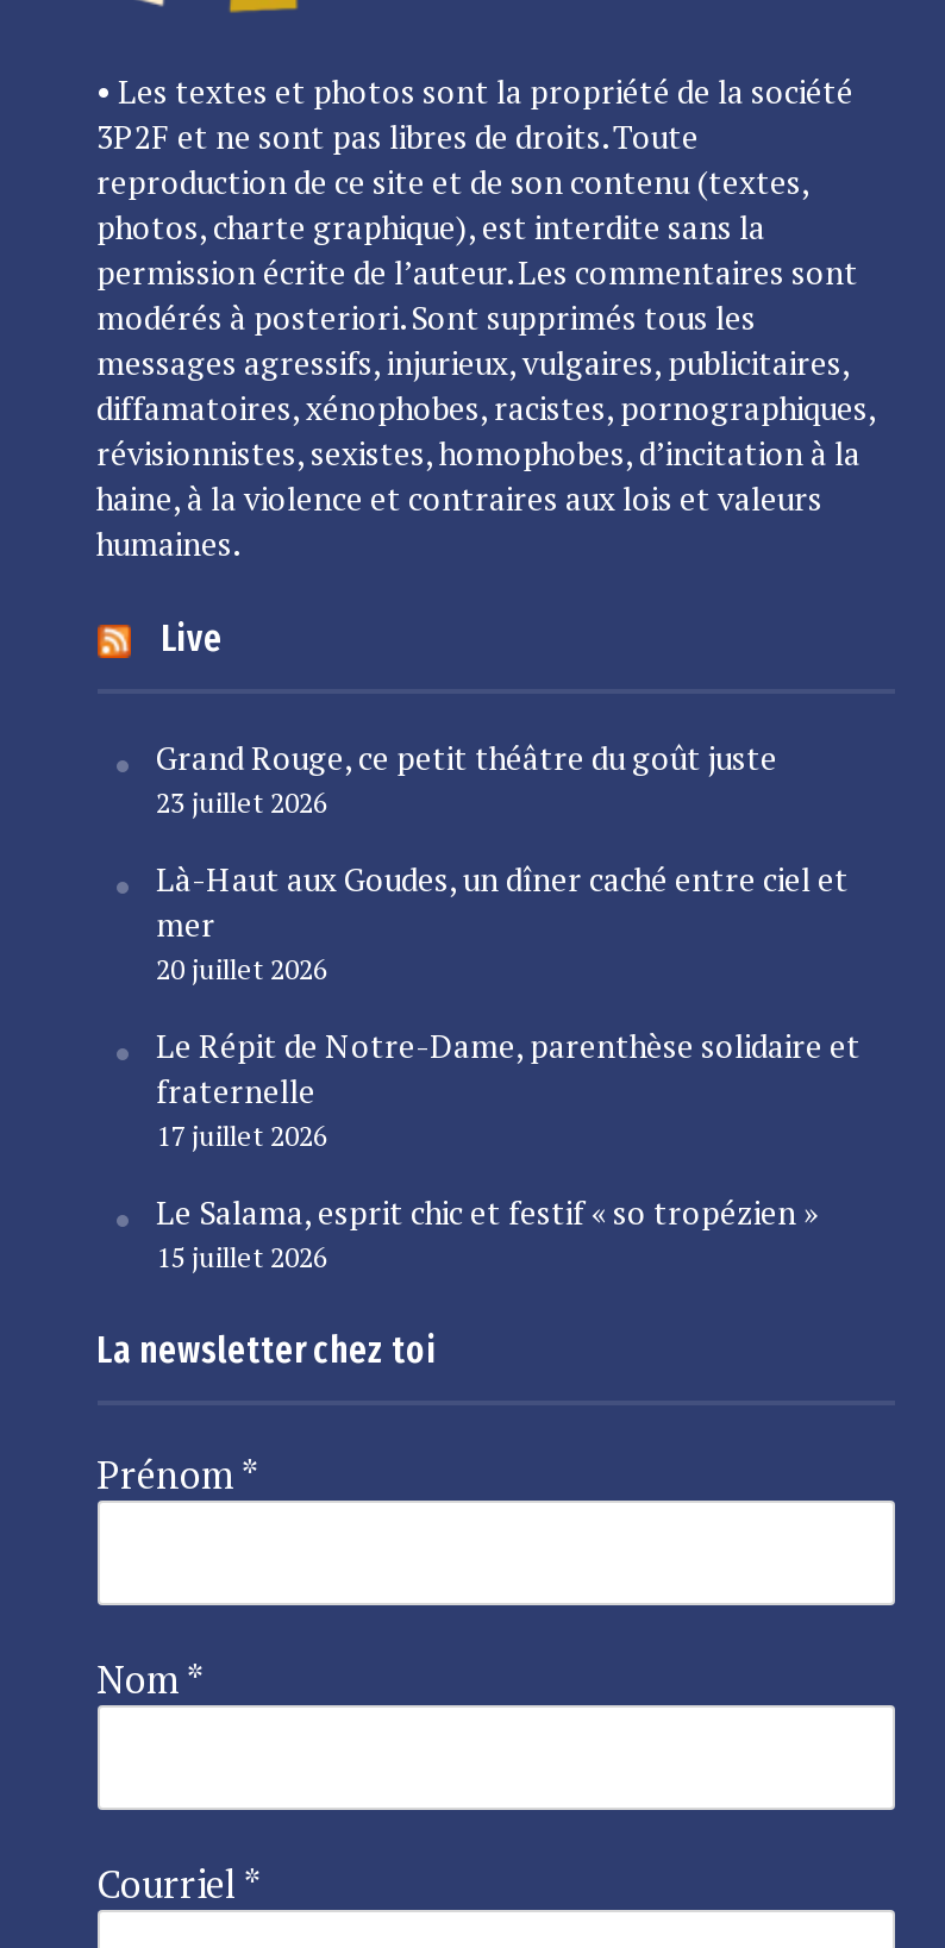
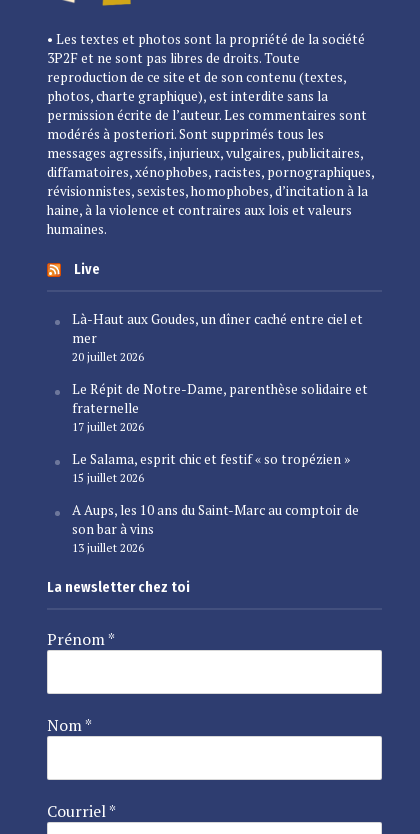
[156,738,777,821] Grand Rouge, ce petit théâtre du goût juste | 23 juillet 2026 -> none
moved [156,859,860,1275] -> [71,310,367,485]: Là-Haut aux Goudes, un dîner caché entre ciel et | mer | 20 juillet 2026 | Le Répit de Notre-Dame, parenthèse solidaire et | fraternelle | 17 juillet 2026 | Le Salama, esprit chic et festif « so tropézien » | 15 juillet 2026
none -> [71,501,358,555] A Aups, les 10 ans du Saint-Marc au comptoir de | son bar à vins | 13 juillet 2026

